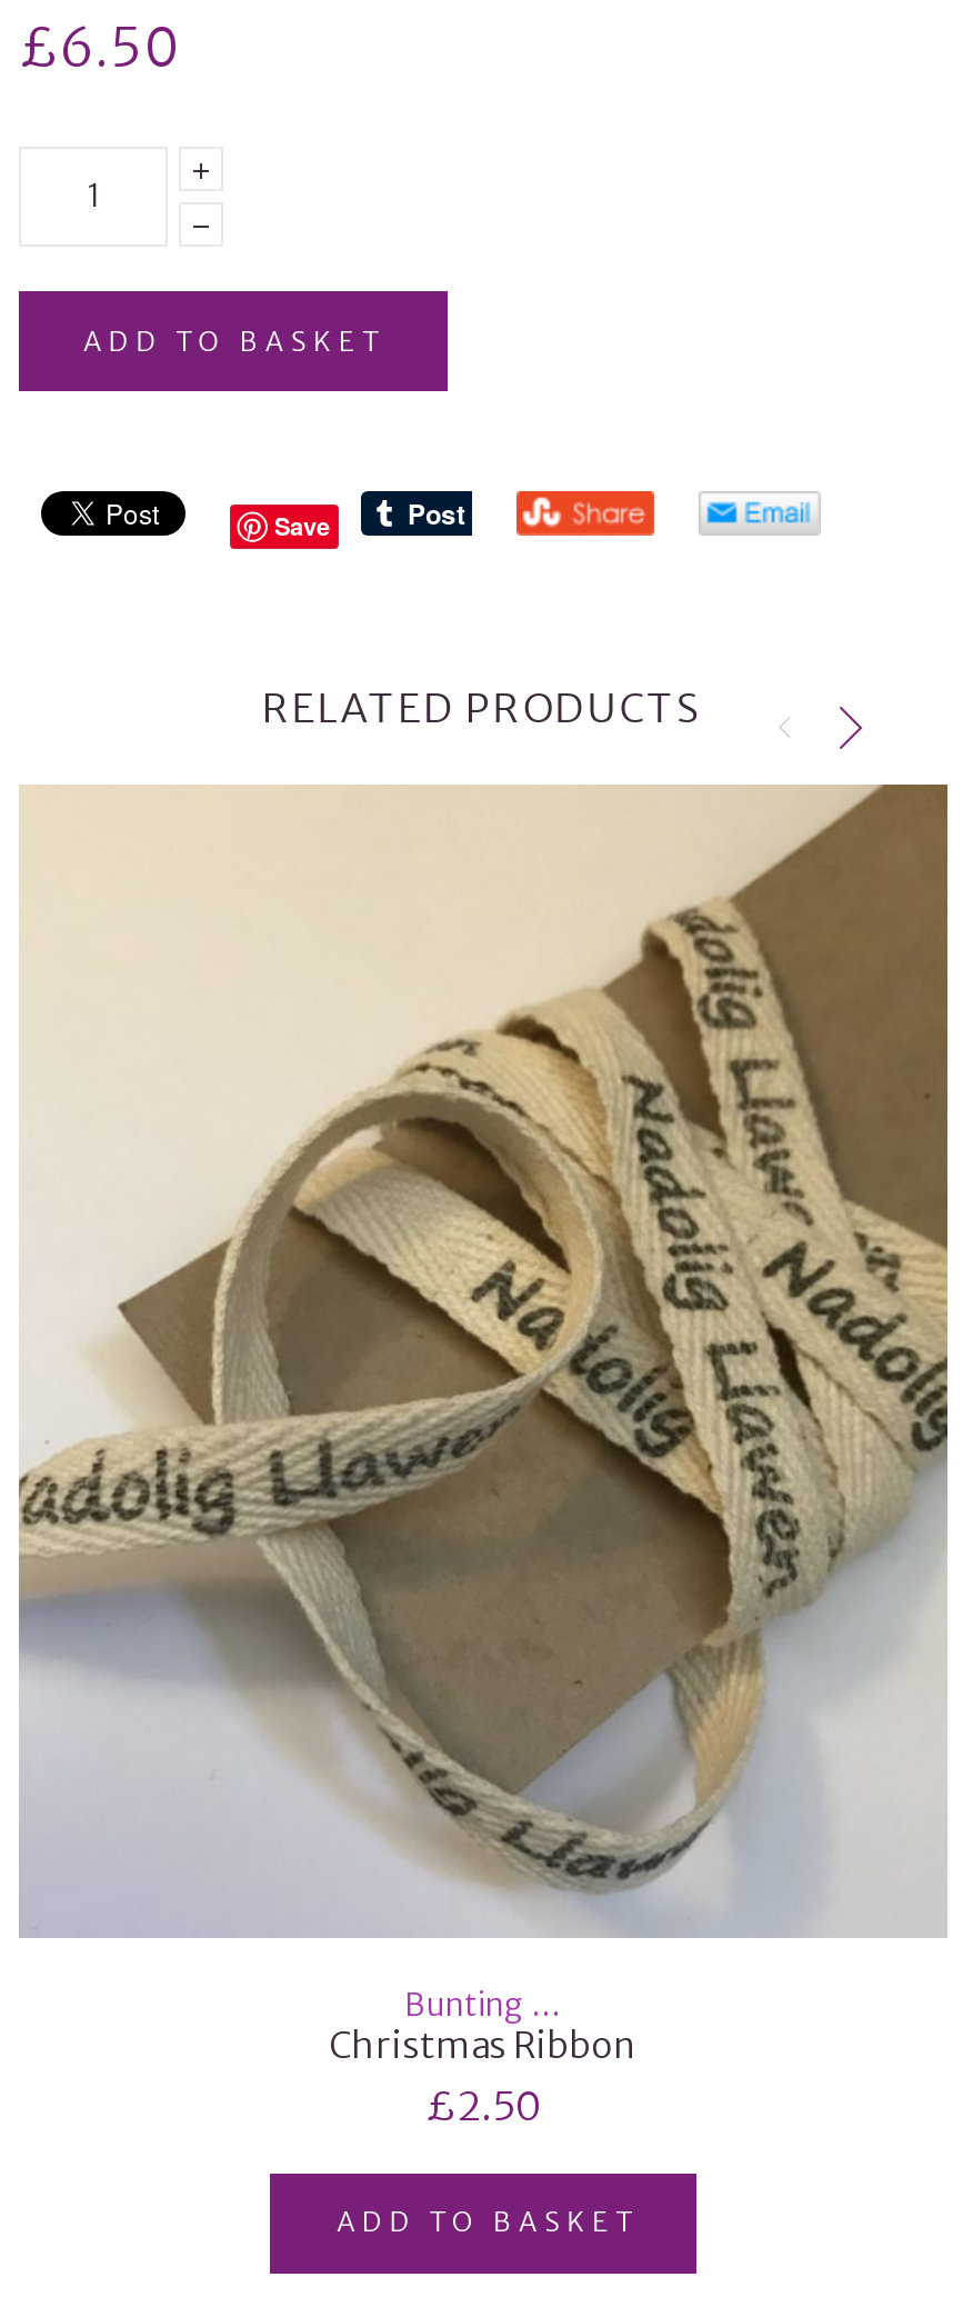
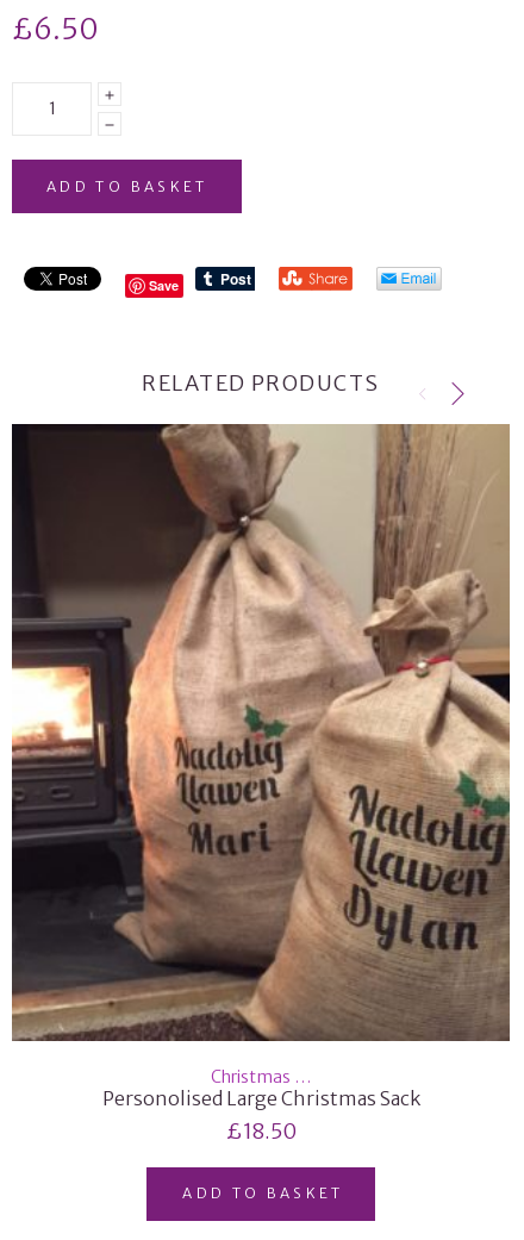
[17,785,950,2132] [image] | Bunting … | Christmas Ribbon | £2.50 -> [11,423,510,1144] [image] | Christmas … | Personolised Large Christmas Sack | £18.50

